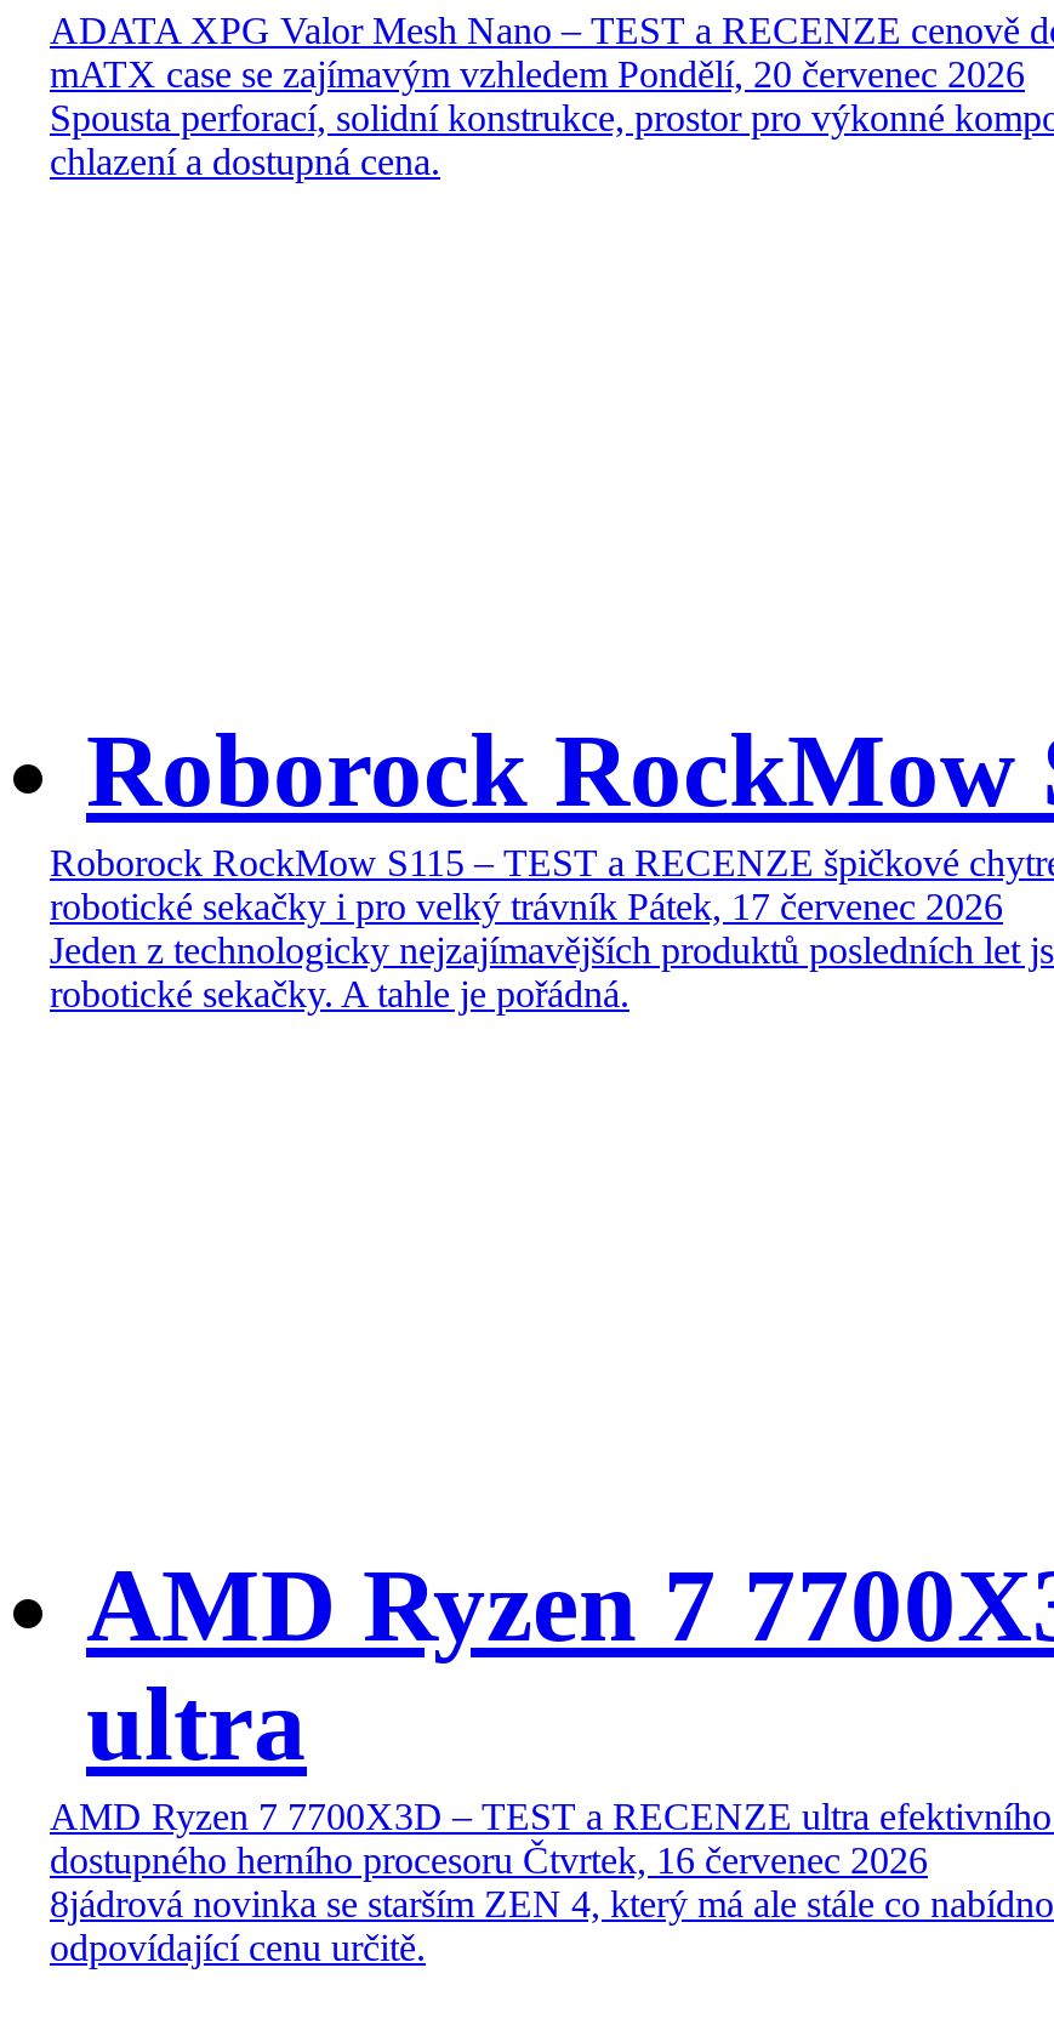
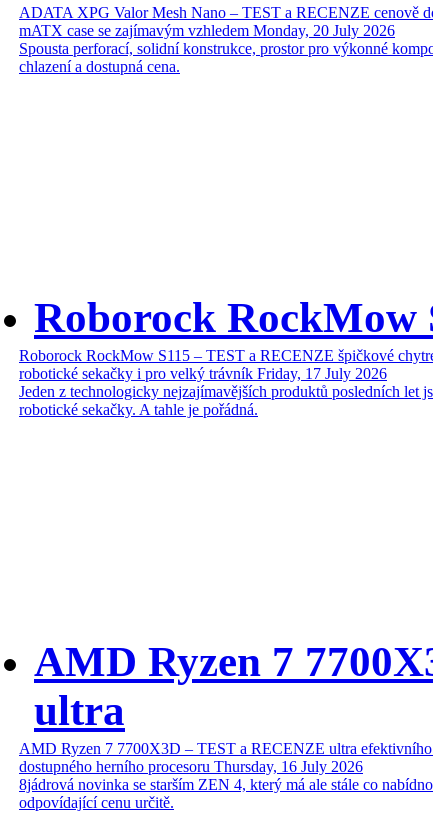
[50,52,1025,93] mATX case se zajímavým vzhledem Pondělí, 20 červenec 2026 -> [19,21,395,38] mATX case se zajímavým vzhledem Monday, 20 July 2026
[50,886,1003,928] robotické sekačky i pro velký trávník Pátek, 17 červenec 2026 -> [19,365,387,382] robotické sekačky i pro velký trávník Friday, 17 July 2026
[50,1840,928,1881] dostupného herního procesoru Čtvrtek, 16 červenec 2026 -> [19,758,363,775] dostupného herního procesoru Thursday, 16 July 2026

